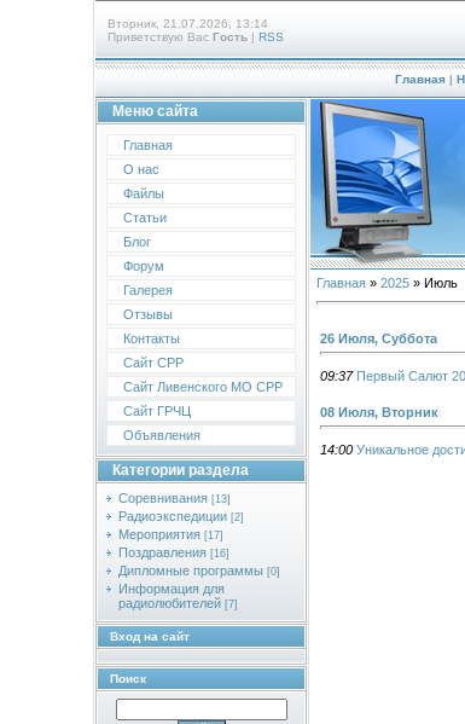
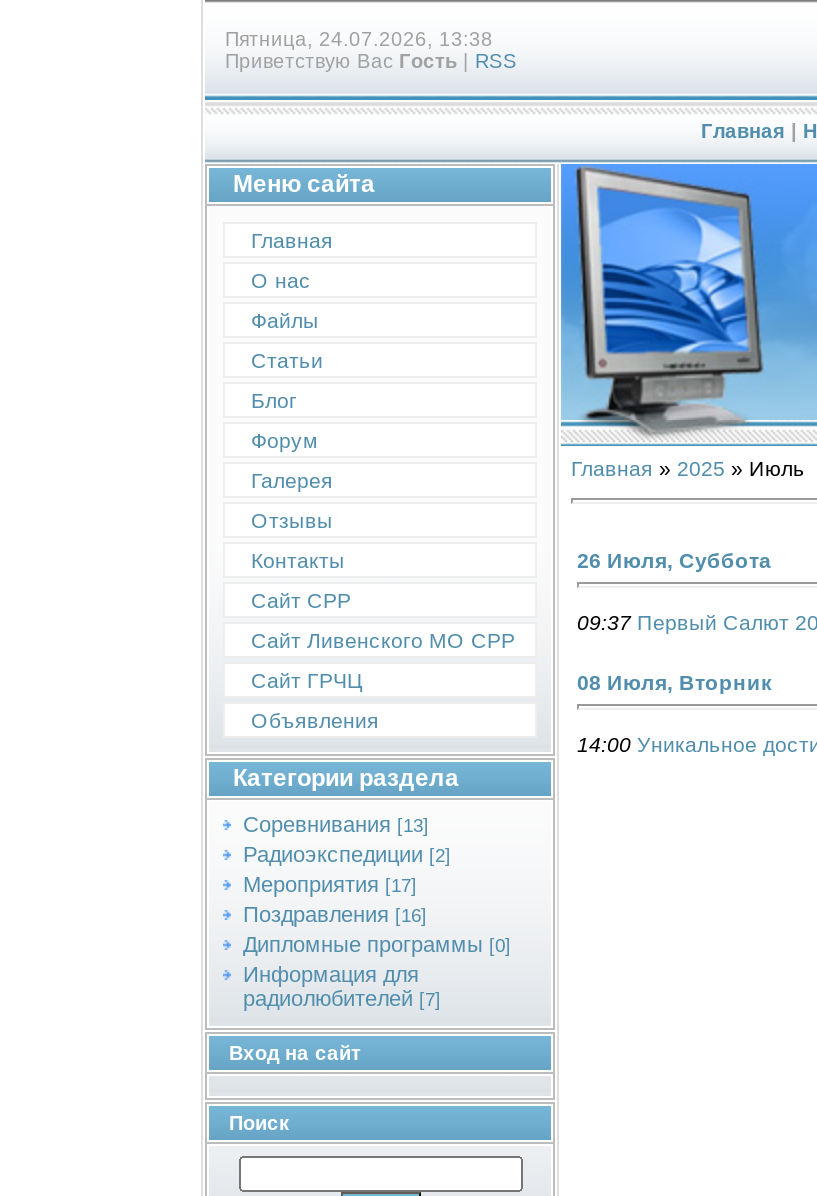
[107,17,268,30] Вторник, 21.07.2026, 13:14 -> [225,28,493,50] Пятница, 24.07.2026, 13:38

